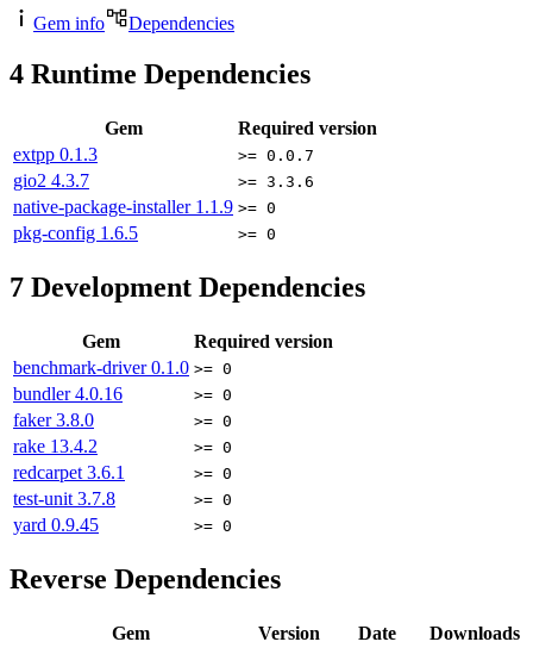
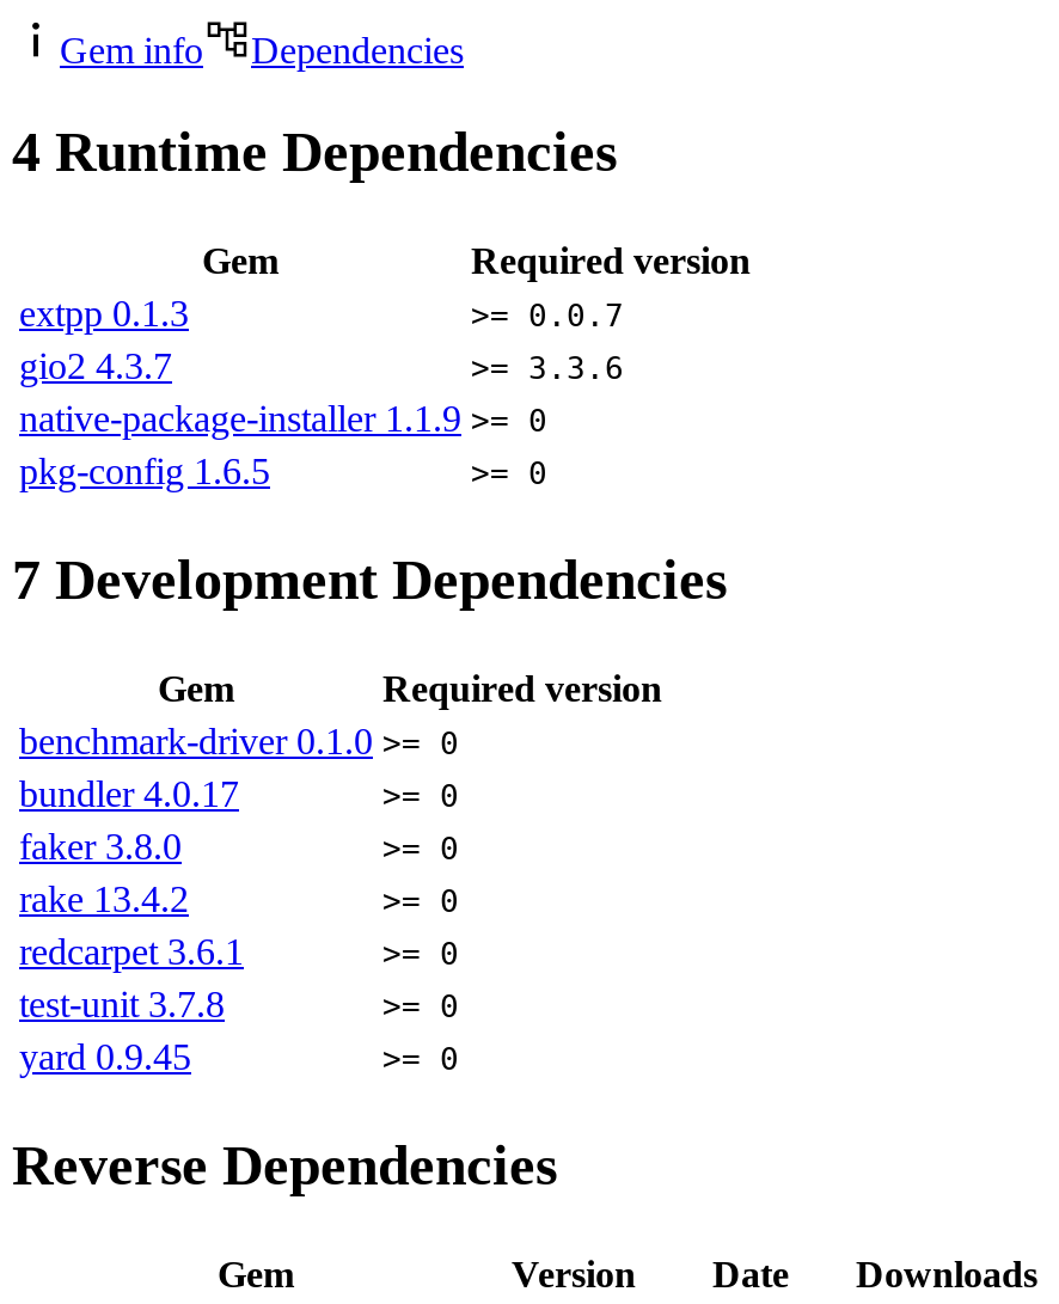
[13,384,123,404] bundler 4.0.16 -> [19,774,239,814] bundler 4.0.17

